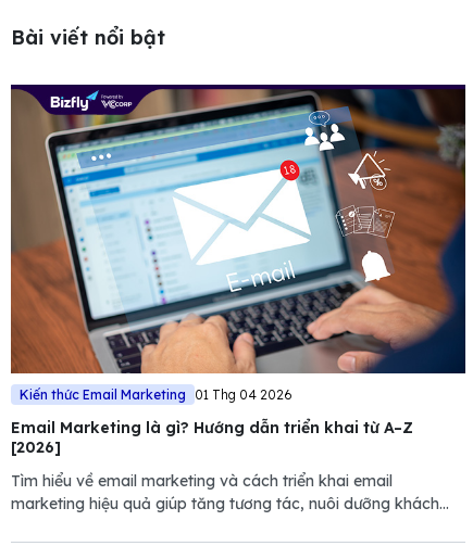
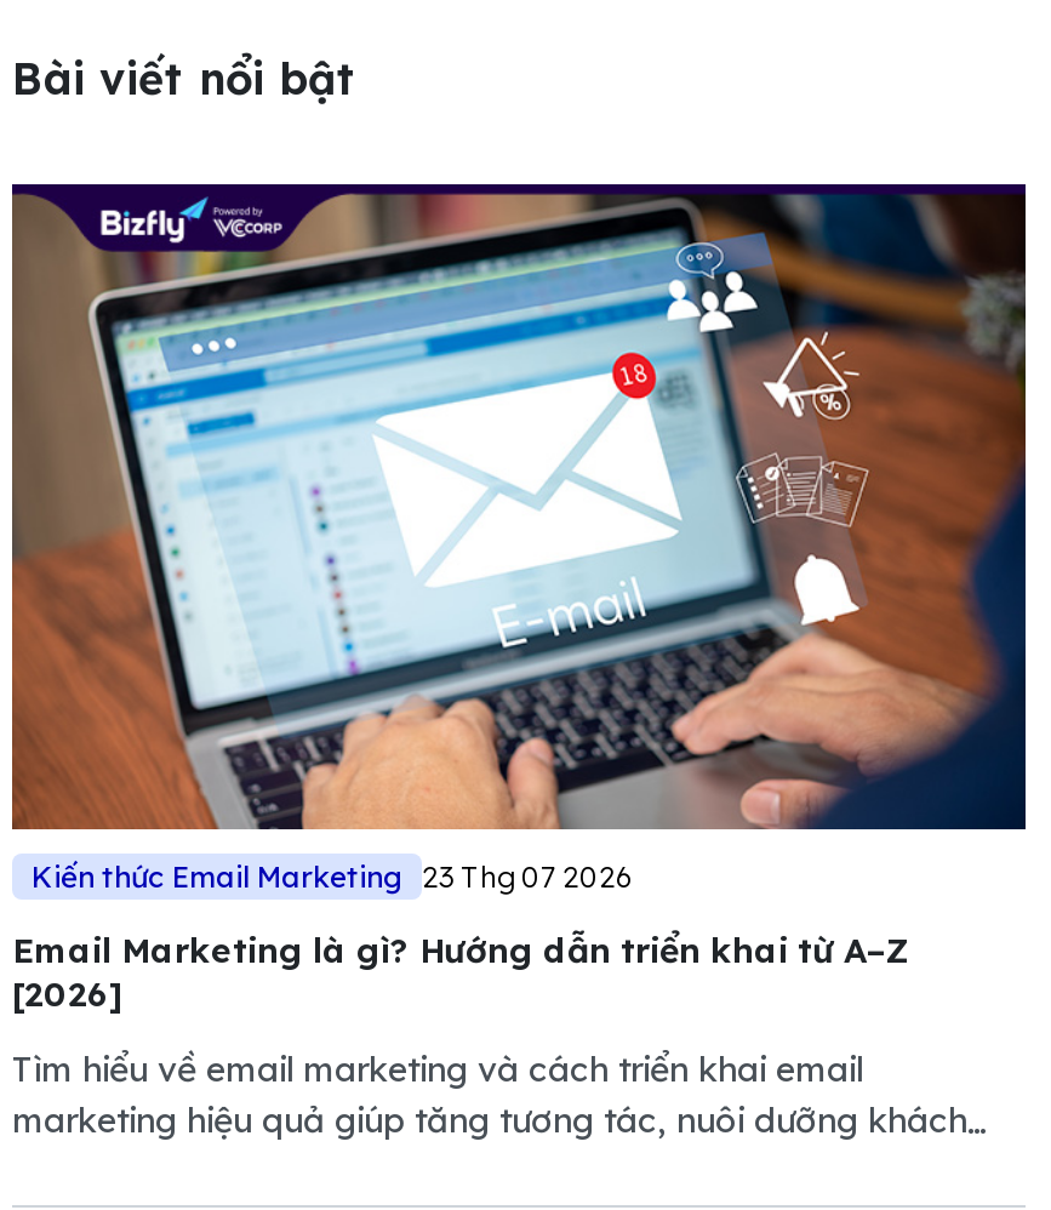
[20,387,292,403] Kiến thức Email Marketing 01 Thg 04 2026 -> [32,859,635,896] Kiến thức Email Marketing 23 Thg 07 2026

